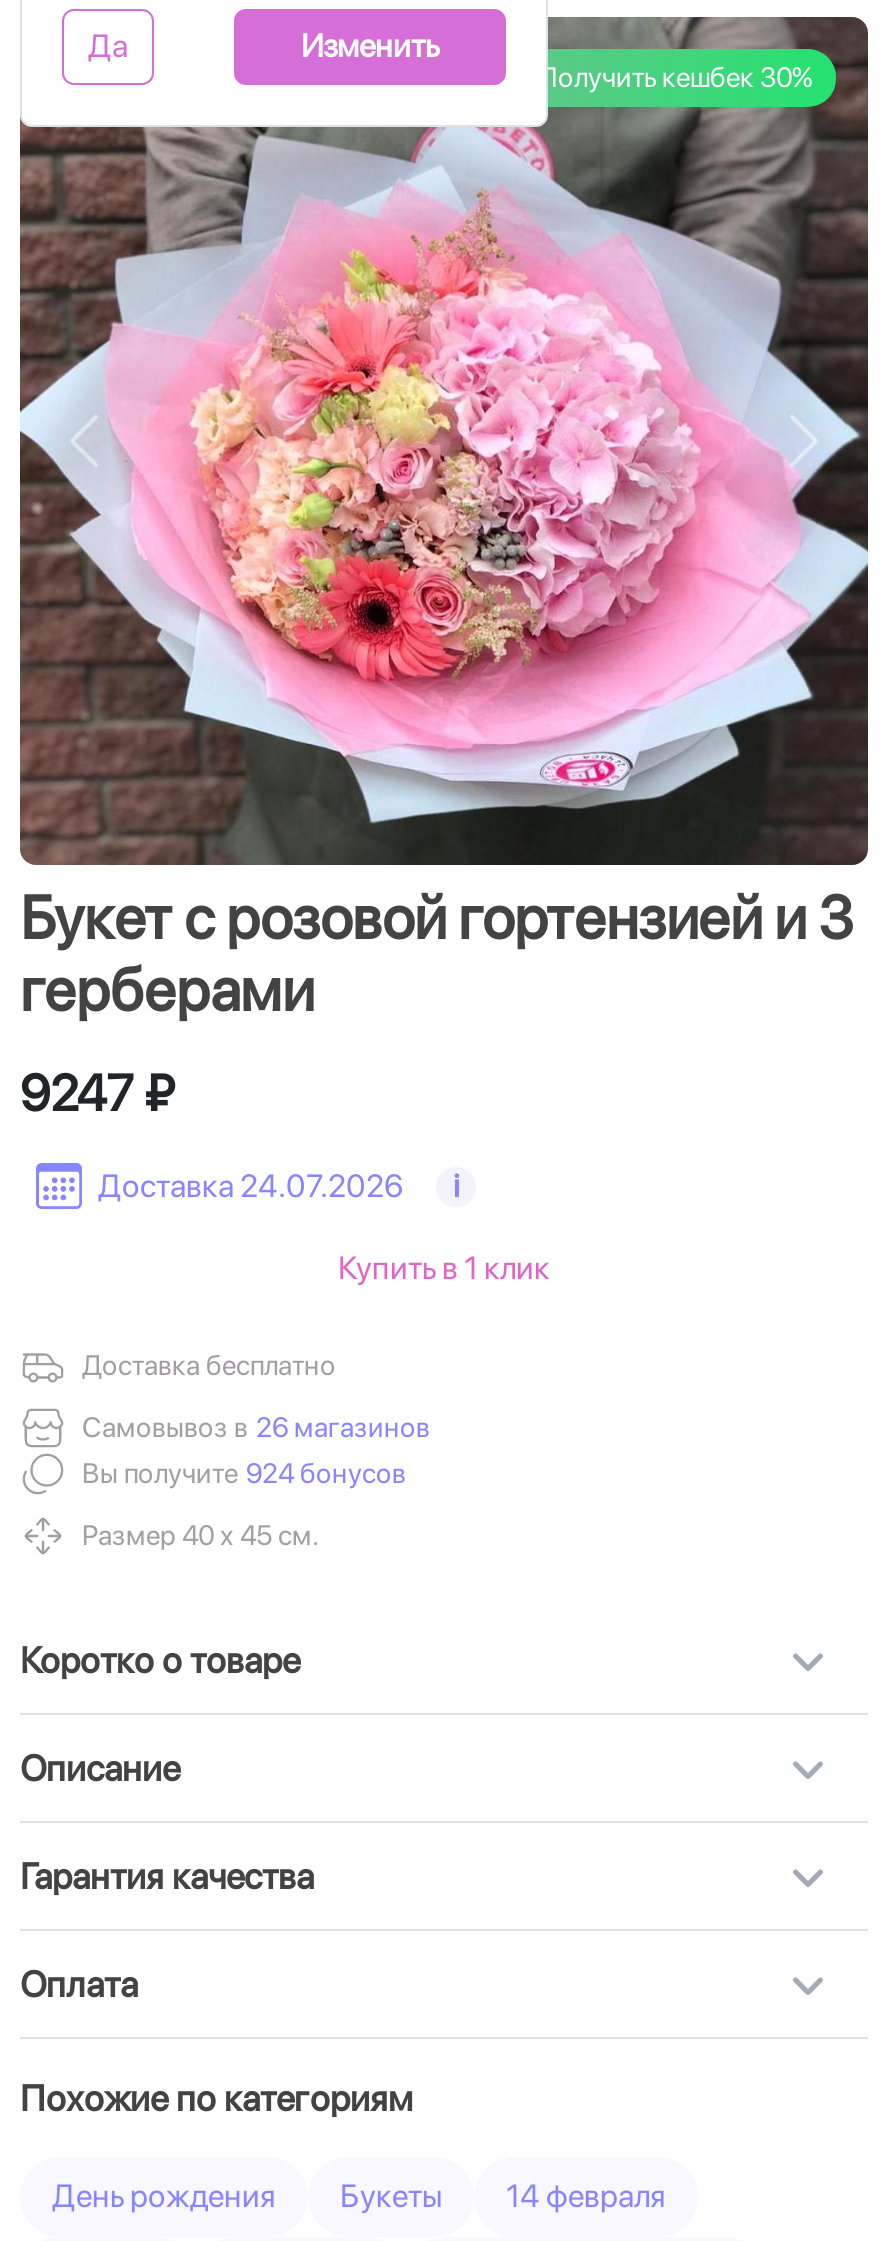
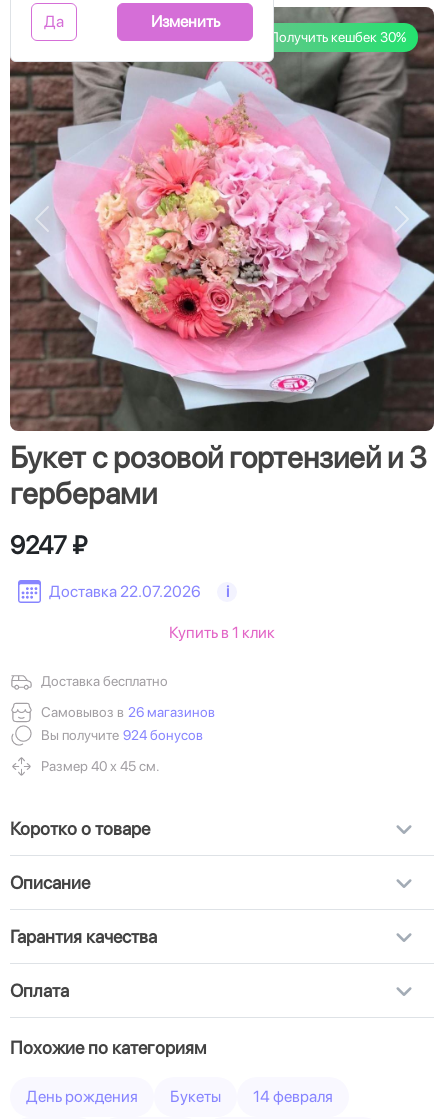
[98,1167,404,1205] Доставка 24.07.2026 -> [49,582,201,601] Доставка 22.07.2026

